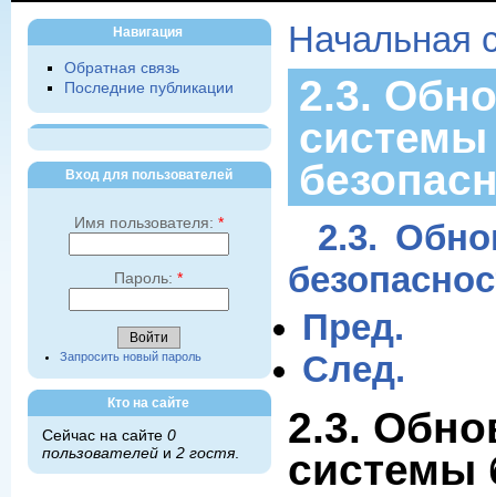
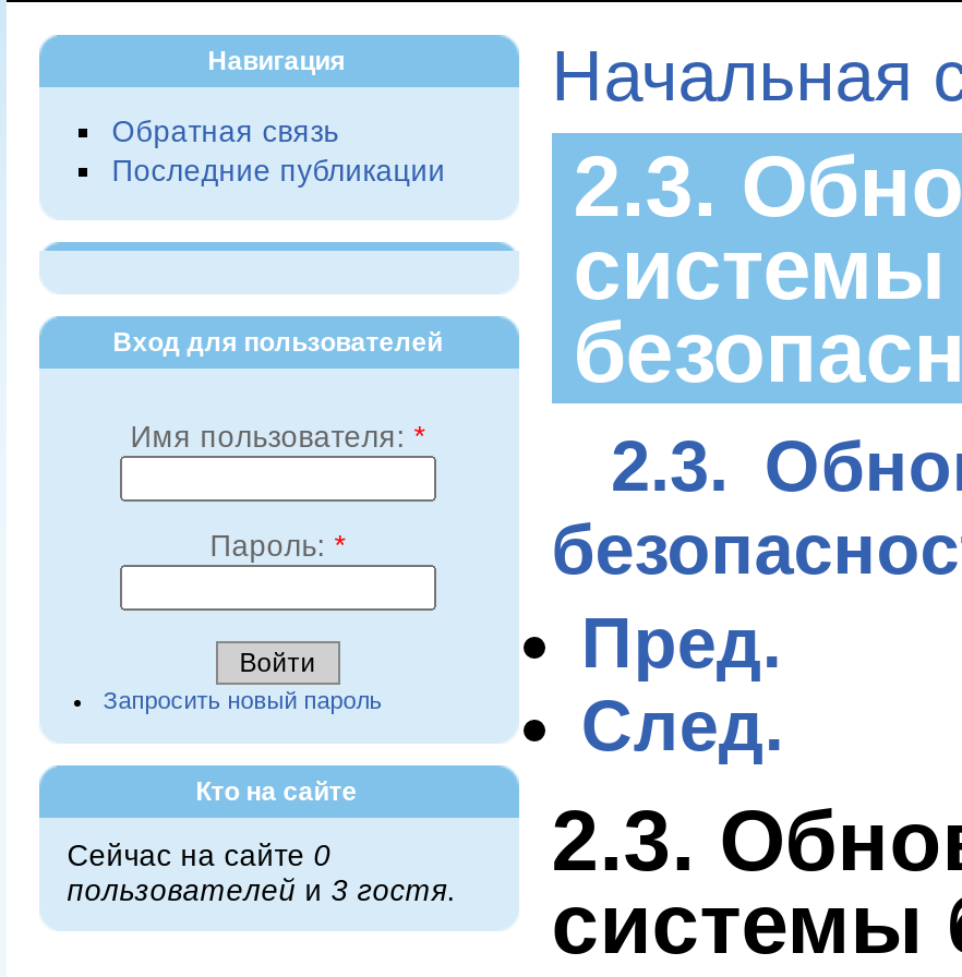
[42,445,239,462] пользователей и 2 гостя. -> [67,875,455,907] пользователей и 3 гостя.

